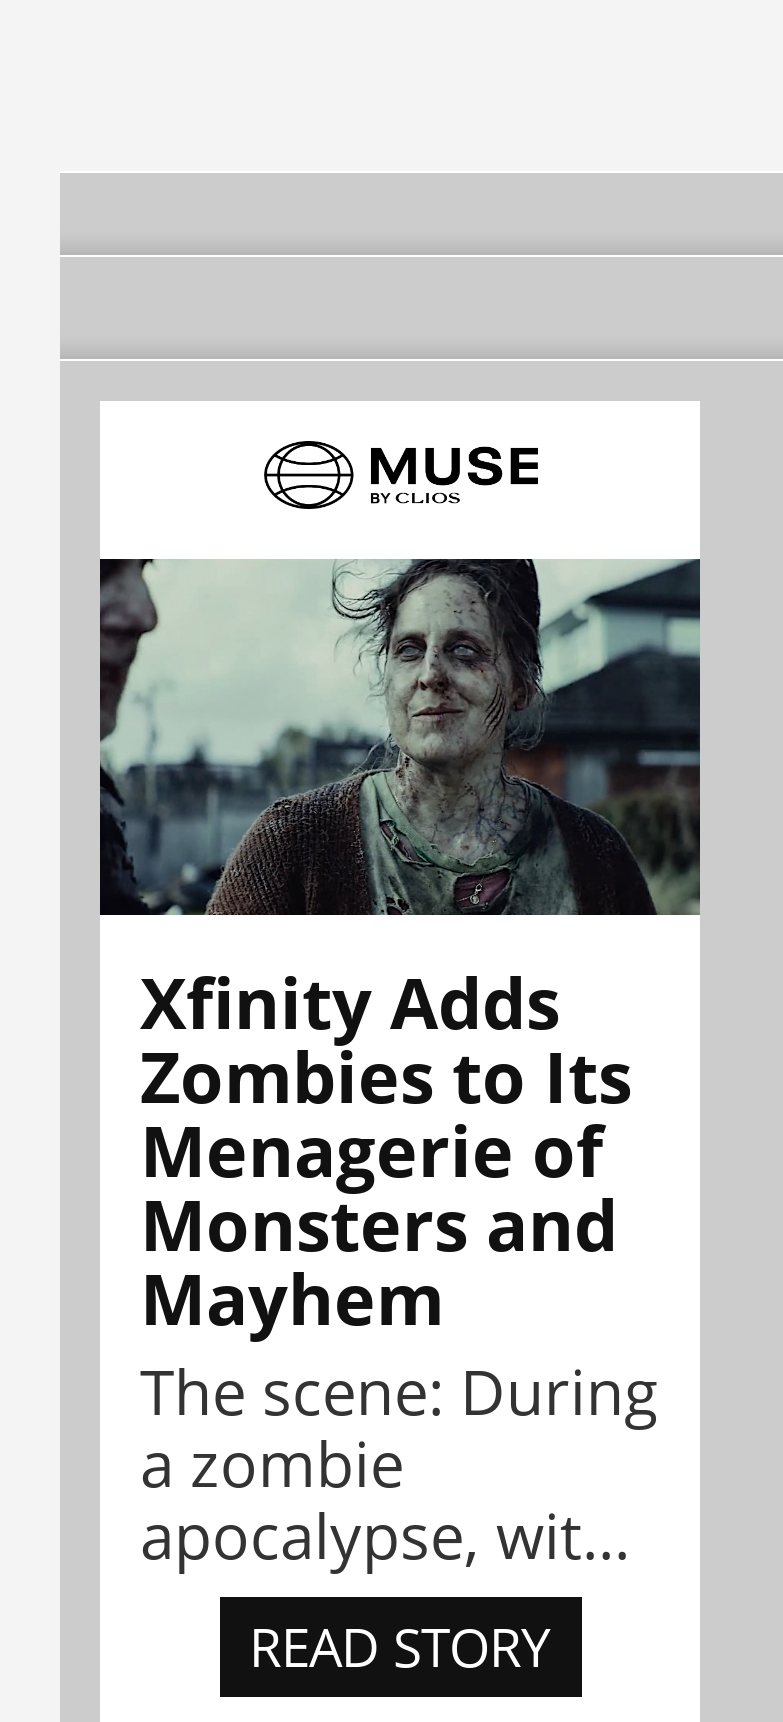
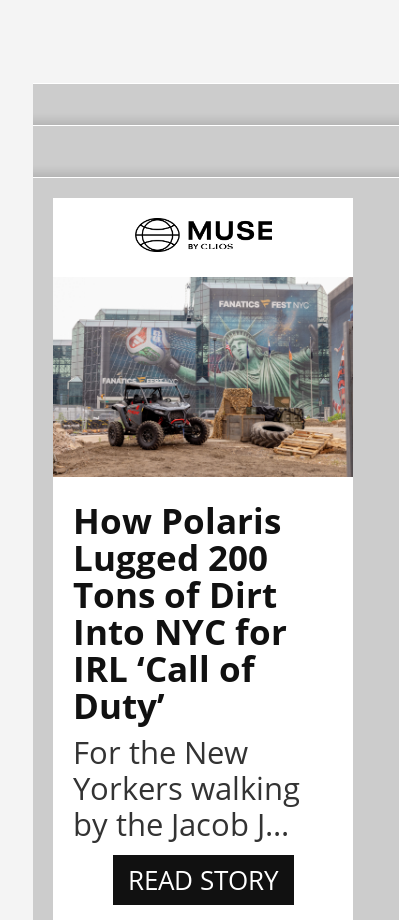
[98,557,700,1577] [image] | Xfinity Adds | Zombies to Its | Menagerie of | Monsters and | Mayhem | The scene: During | a zombie | apocalypse, wit... -> [52,277,353,845] [image] | How Polaris | Lugged 200 | Tons of Dirt | Into NYC for | IRL ‘Call of | Duty’ | For the New | Yorkers walking | by the Jacob J...

